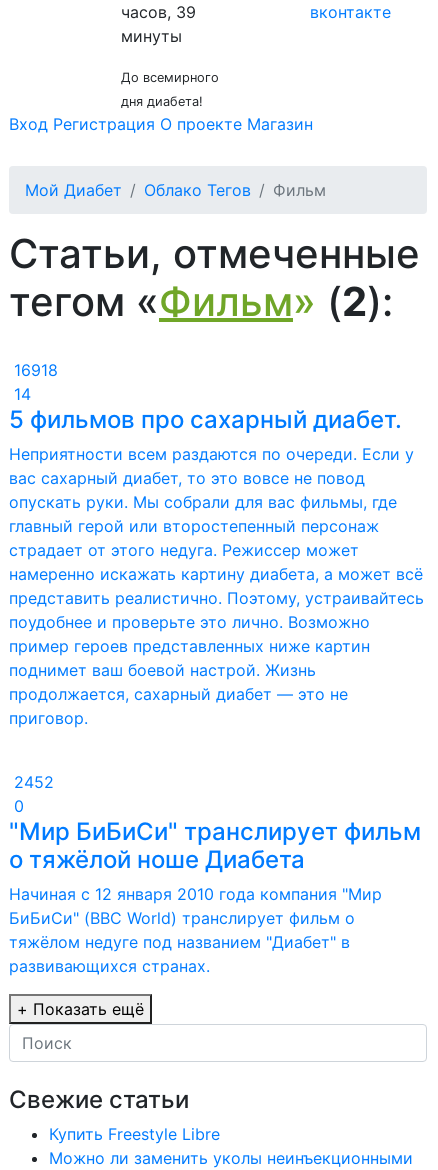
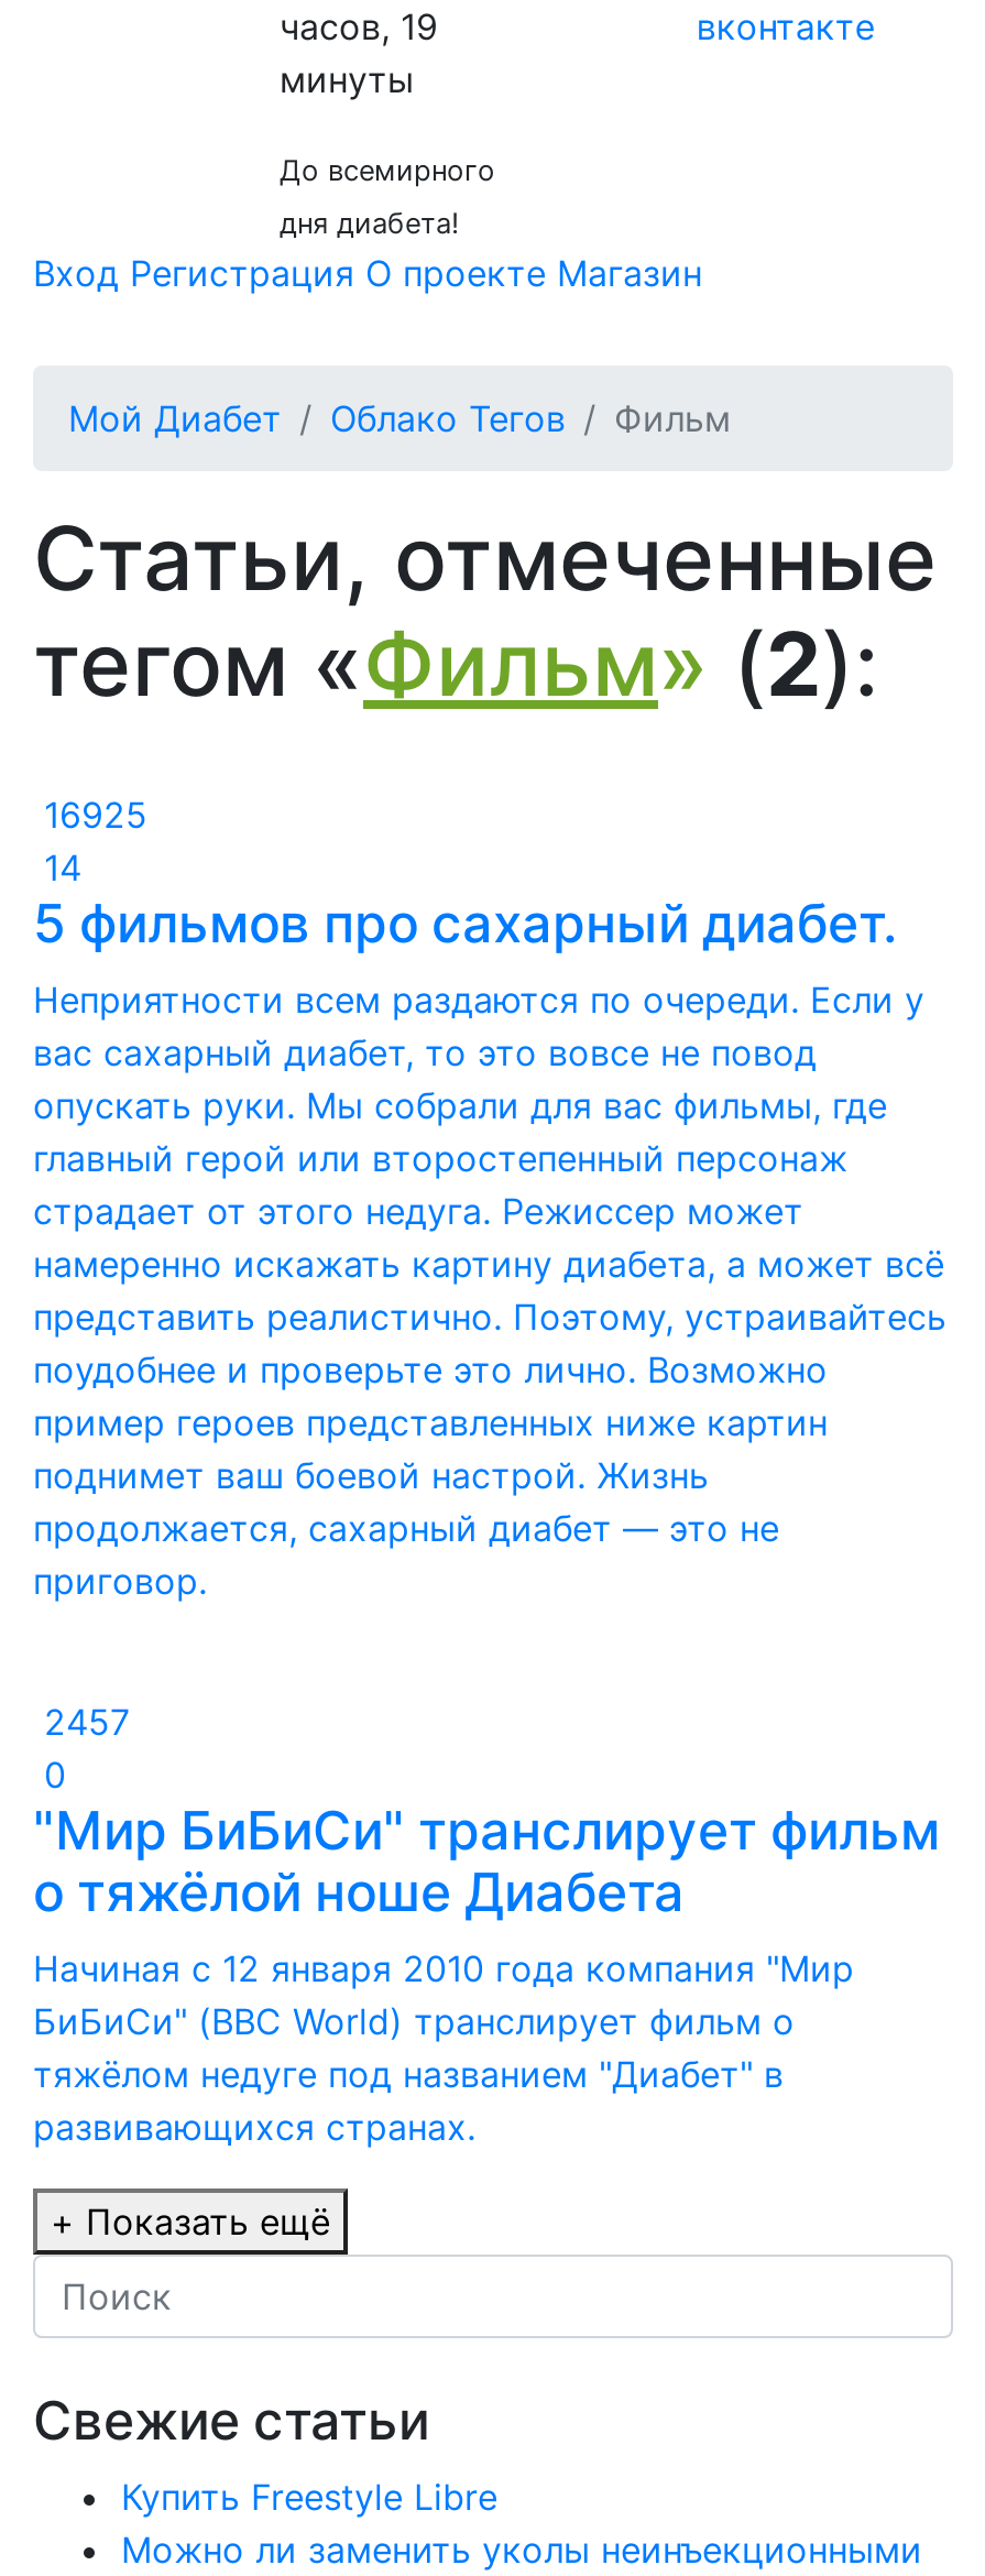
[121,2,196,22] часов, 39 -> [280,4,438,48] часов, 19
[9,360,58,380] 16918 -> [33,793,147,837] 16925
[9,772,54,792] 2452 -> [33,1700,130,1744] 2457

